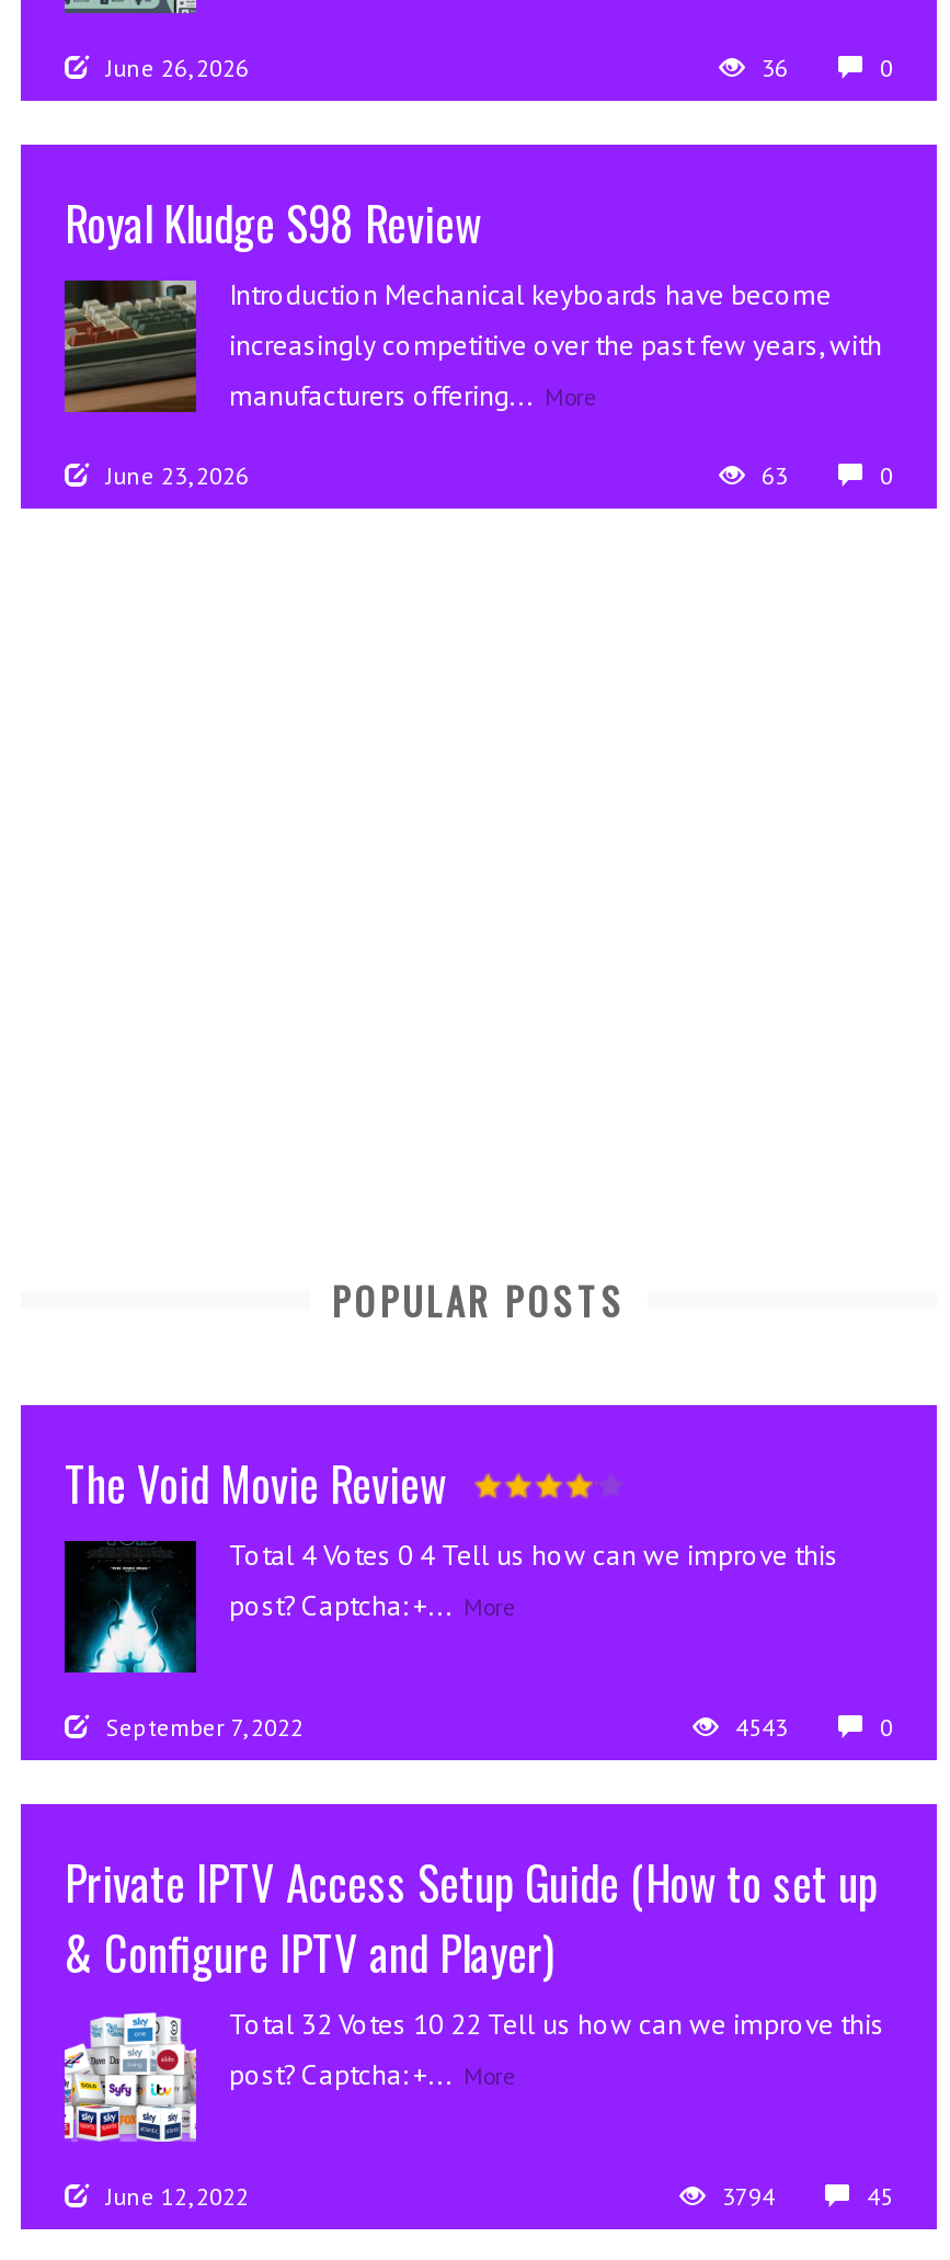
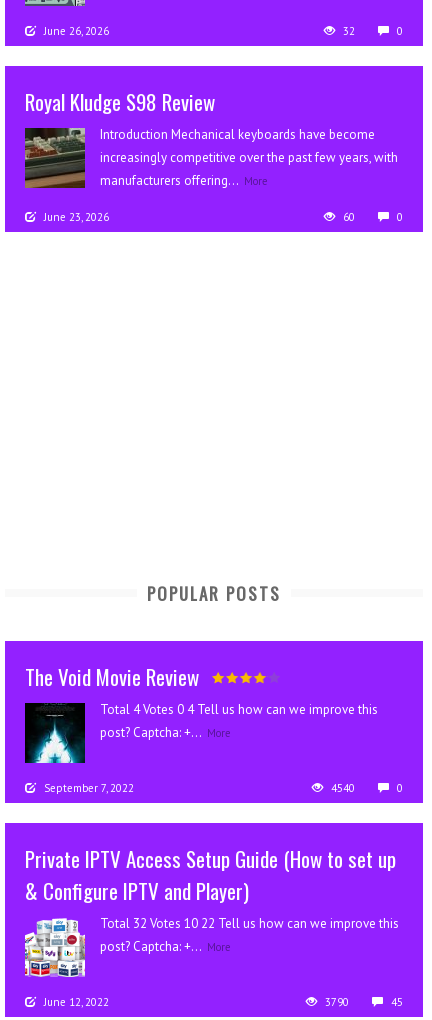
[755,53,794,83] 36 -> [340,24,358,38] 32
[755,460,794,491] 63 -> [340,210,358,224] 60
[729,1712,794,1743] 4543 -> [328,781,358,795] 4540
[716,2181,781,2212] 3794 -> [322,995,352,1009] 3790

